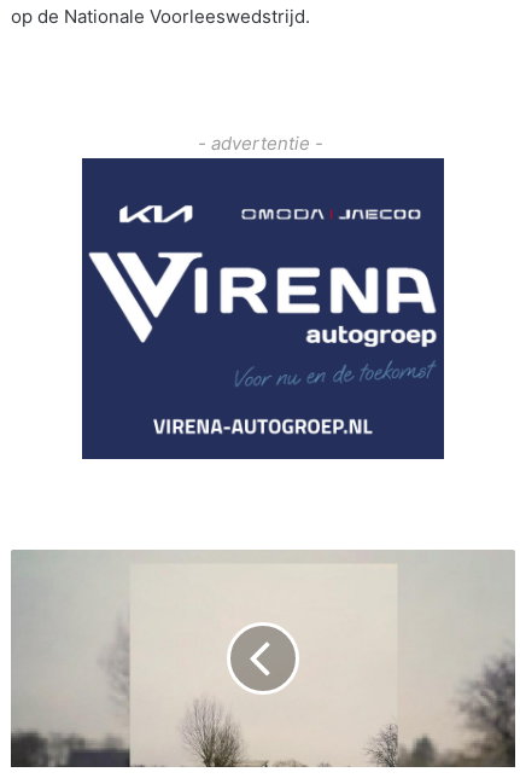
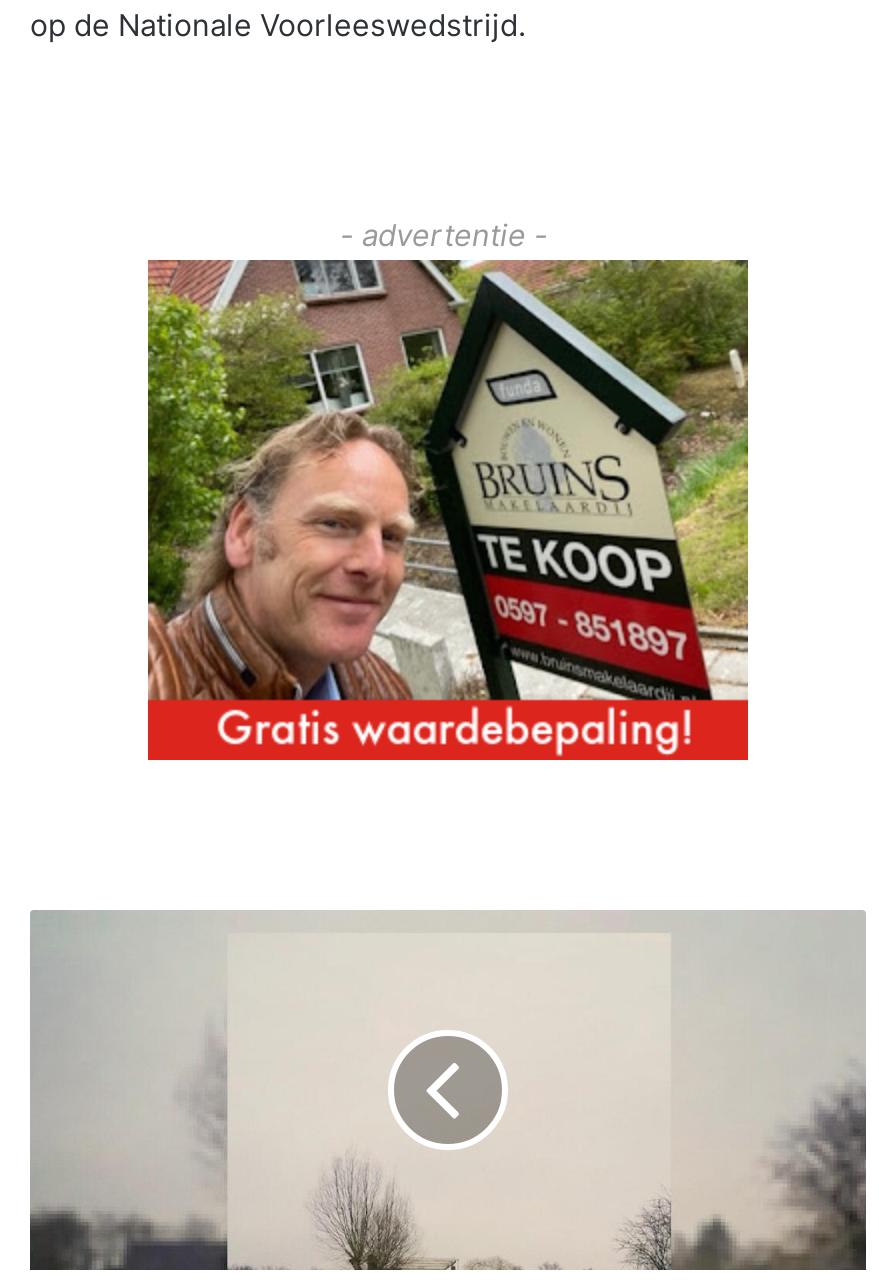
[81,157,445,460] [image] -> [146,258,750,762] [image]

